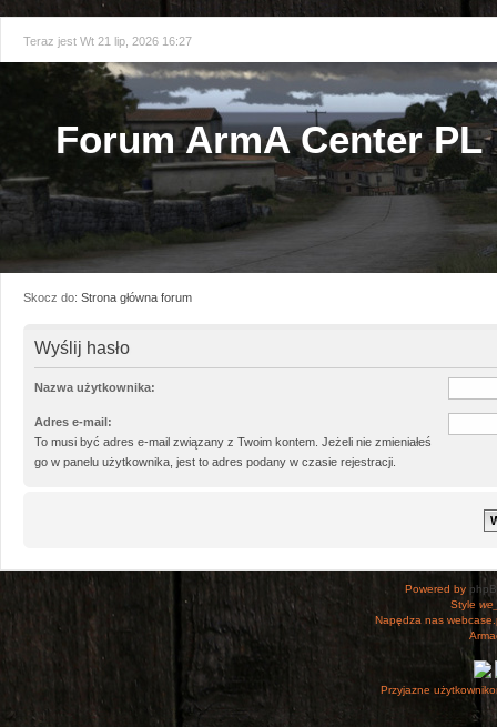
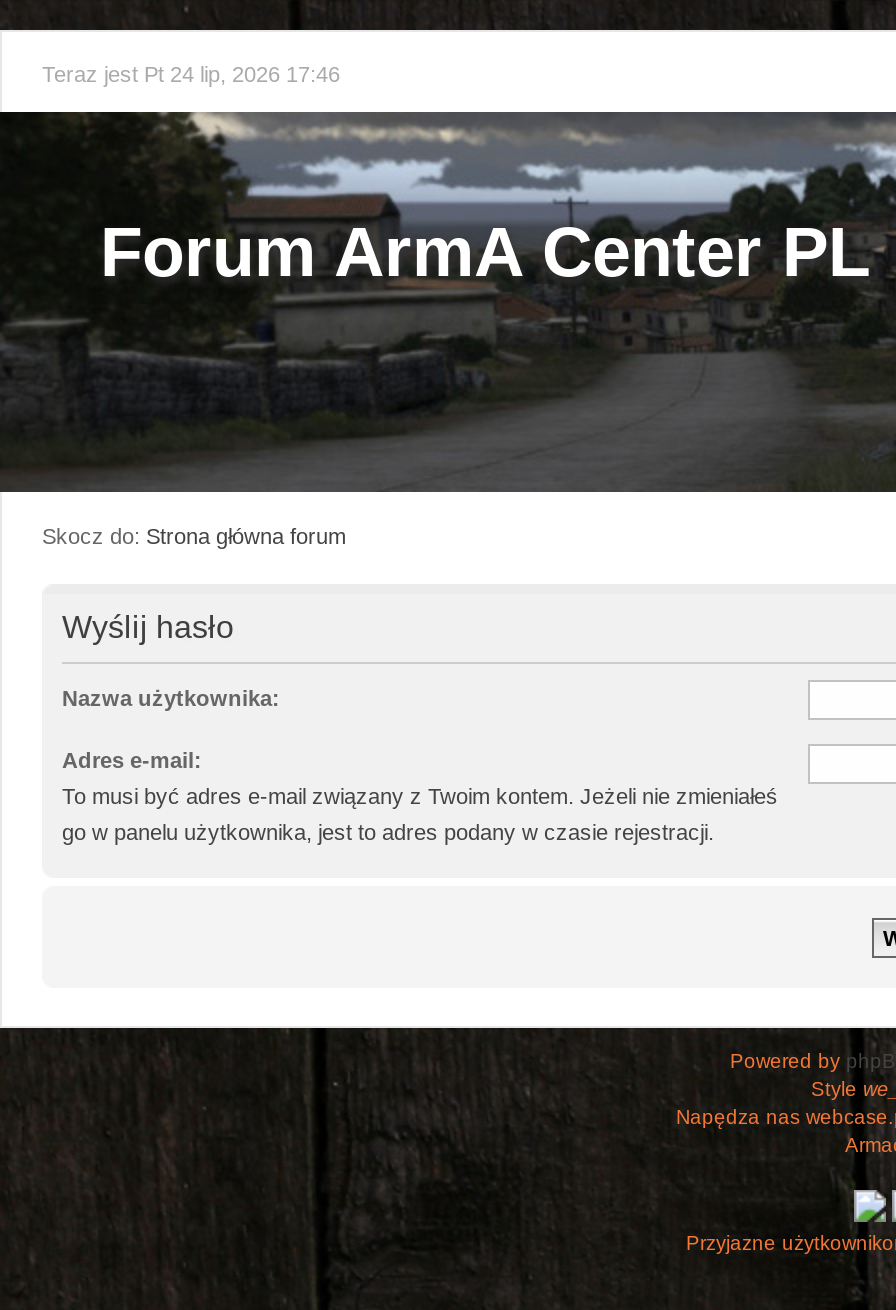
[23,34,192,48] Teraz jest Wt 21 lip, 2026 16:27 -> [42,62,340,86] Teraz jest Pt 24 lip, 2026 17:46

